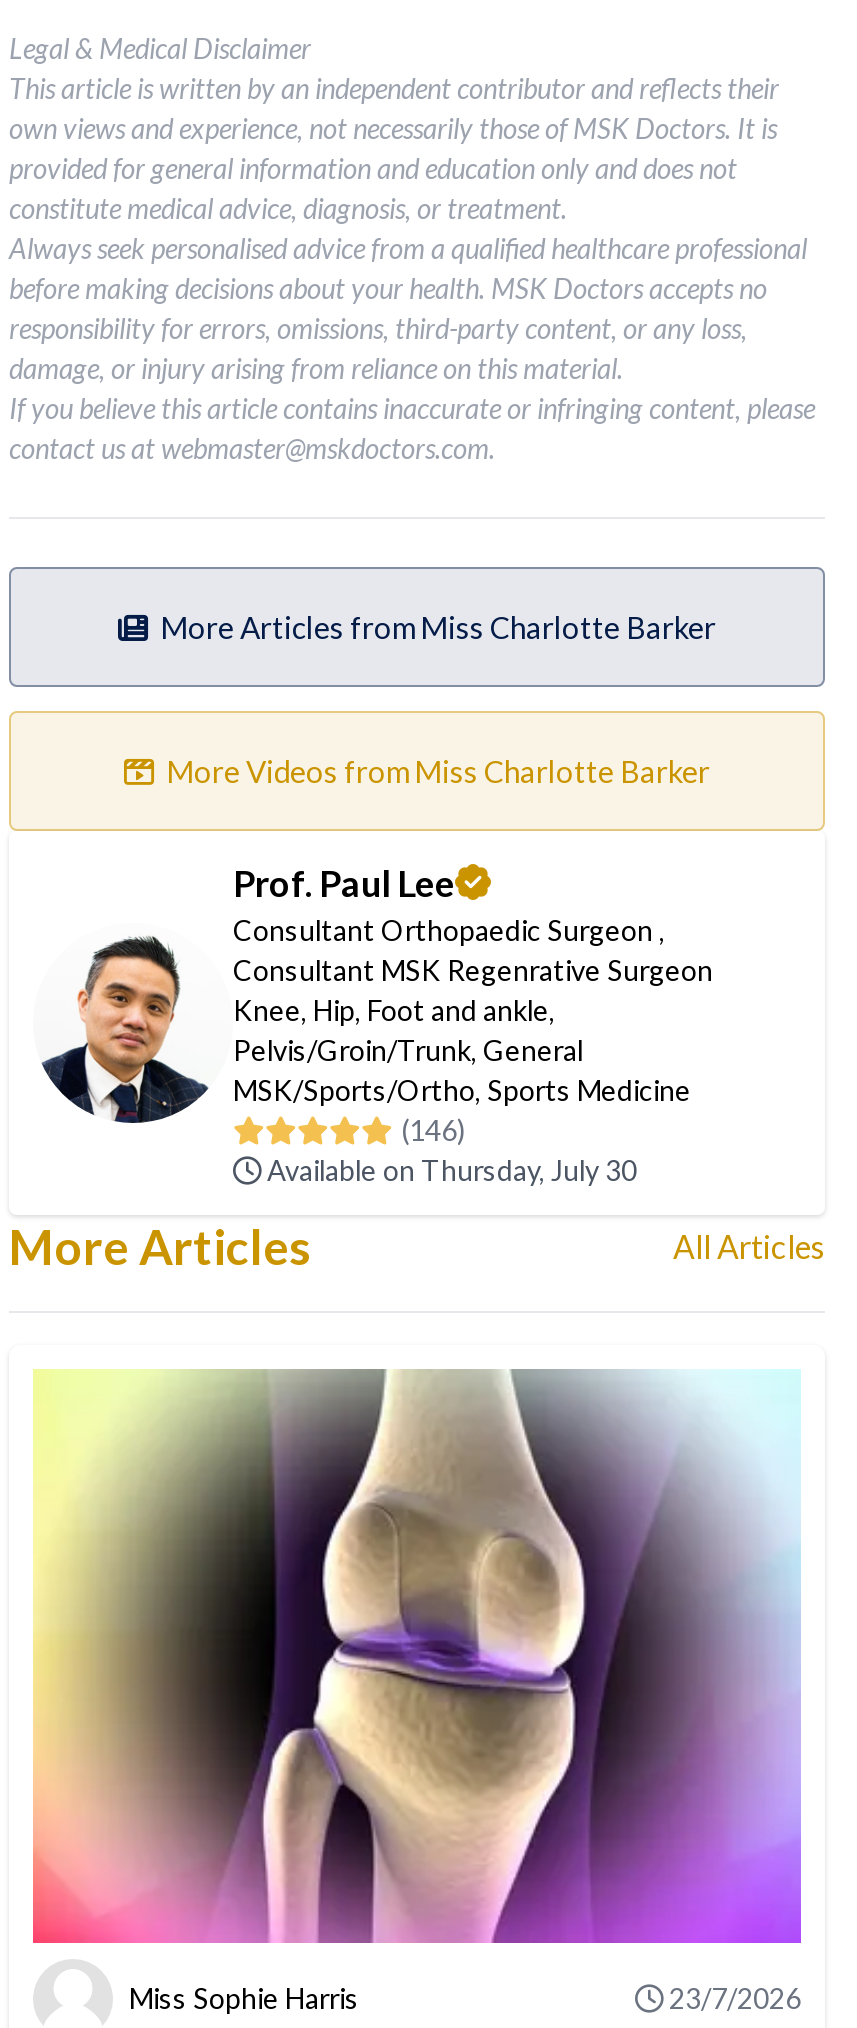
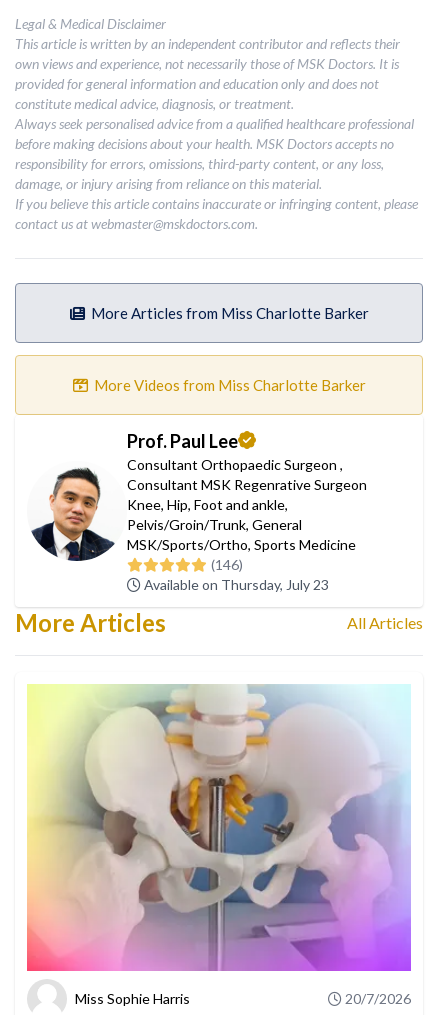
[261,1153,637,1187] Available on Thursday, July 30 -> [141,576,329,593] Available on Thursday, July 23
[89,1369,801,2016] [image] | 23/7/2026 -> [53,684,411,1007] [image] | 20/7/2026

